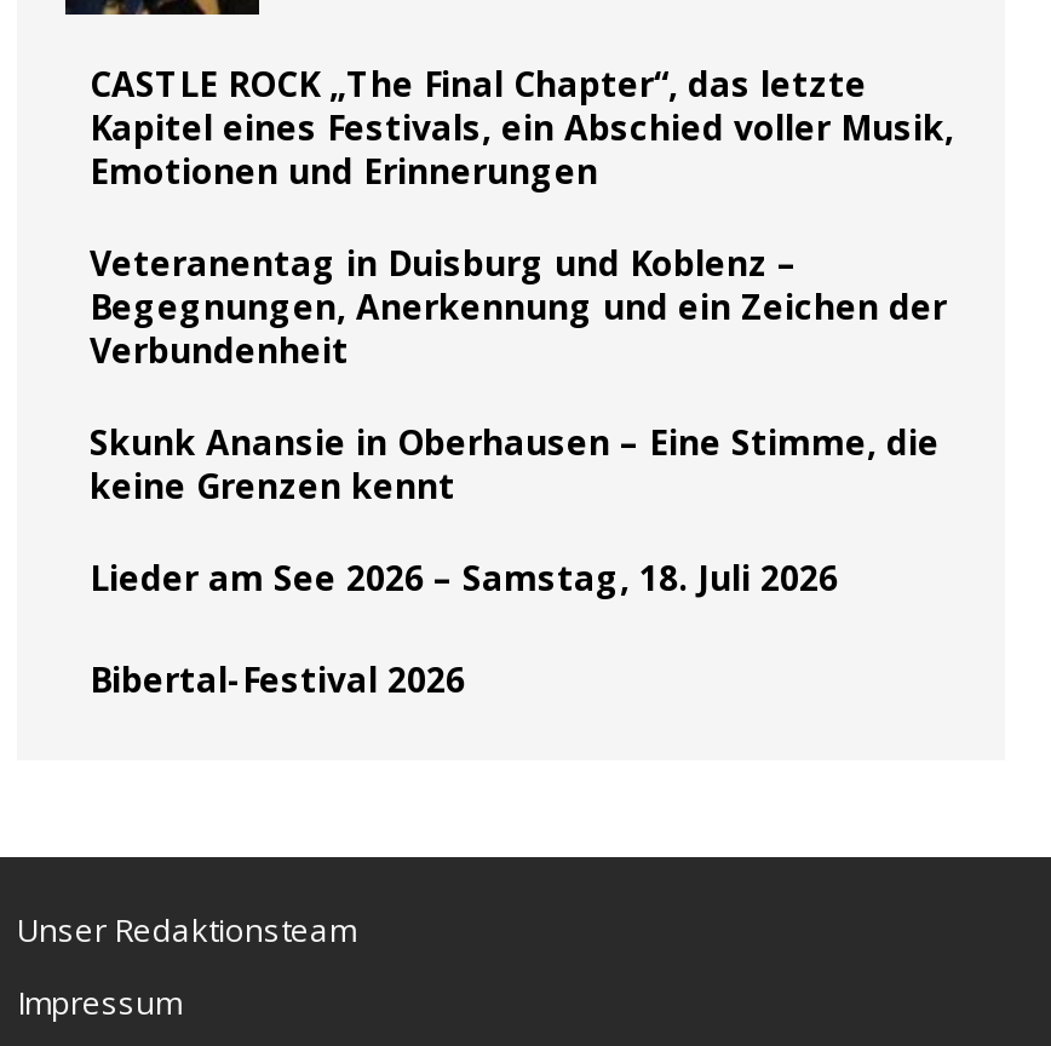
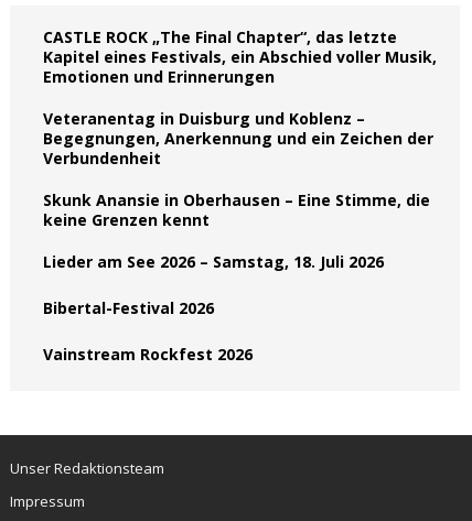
none -> [43,344,253,365] Vainstream Rockfest 2026

